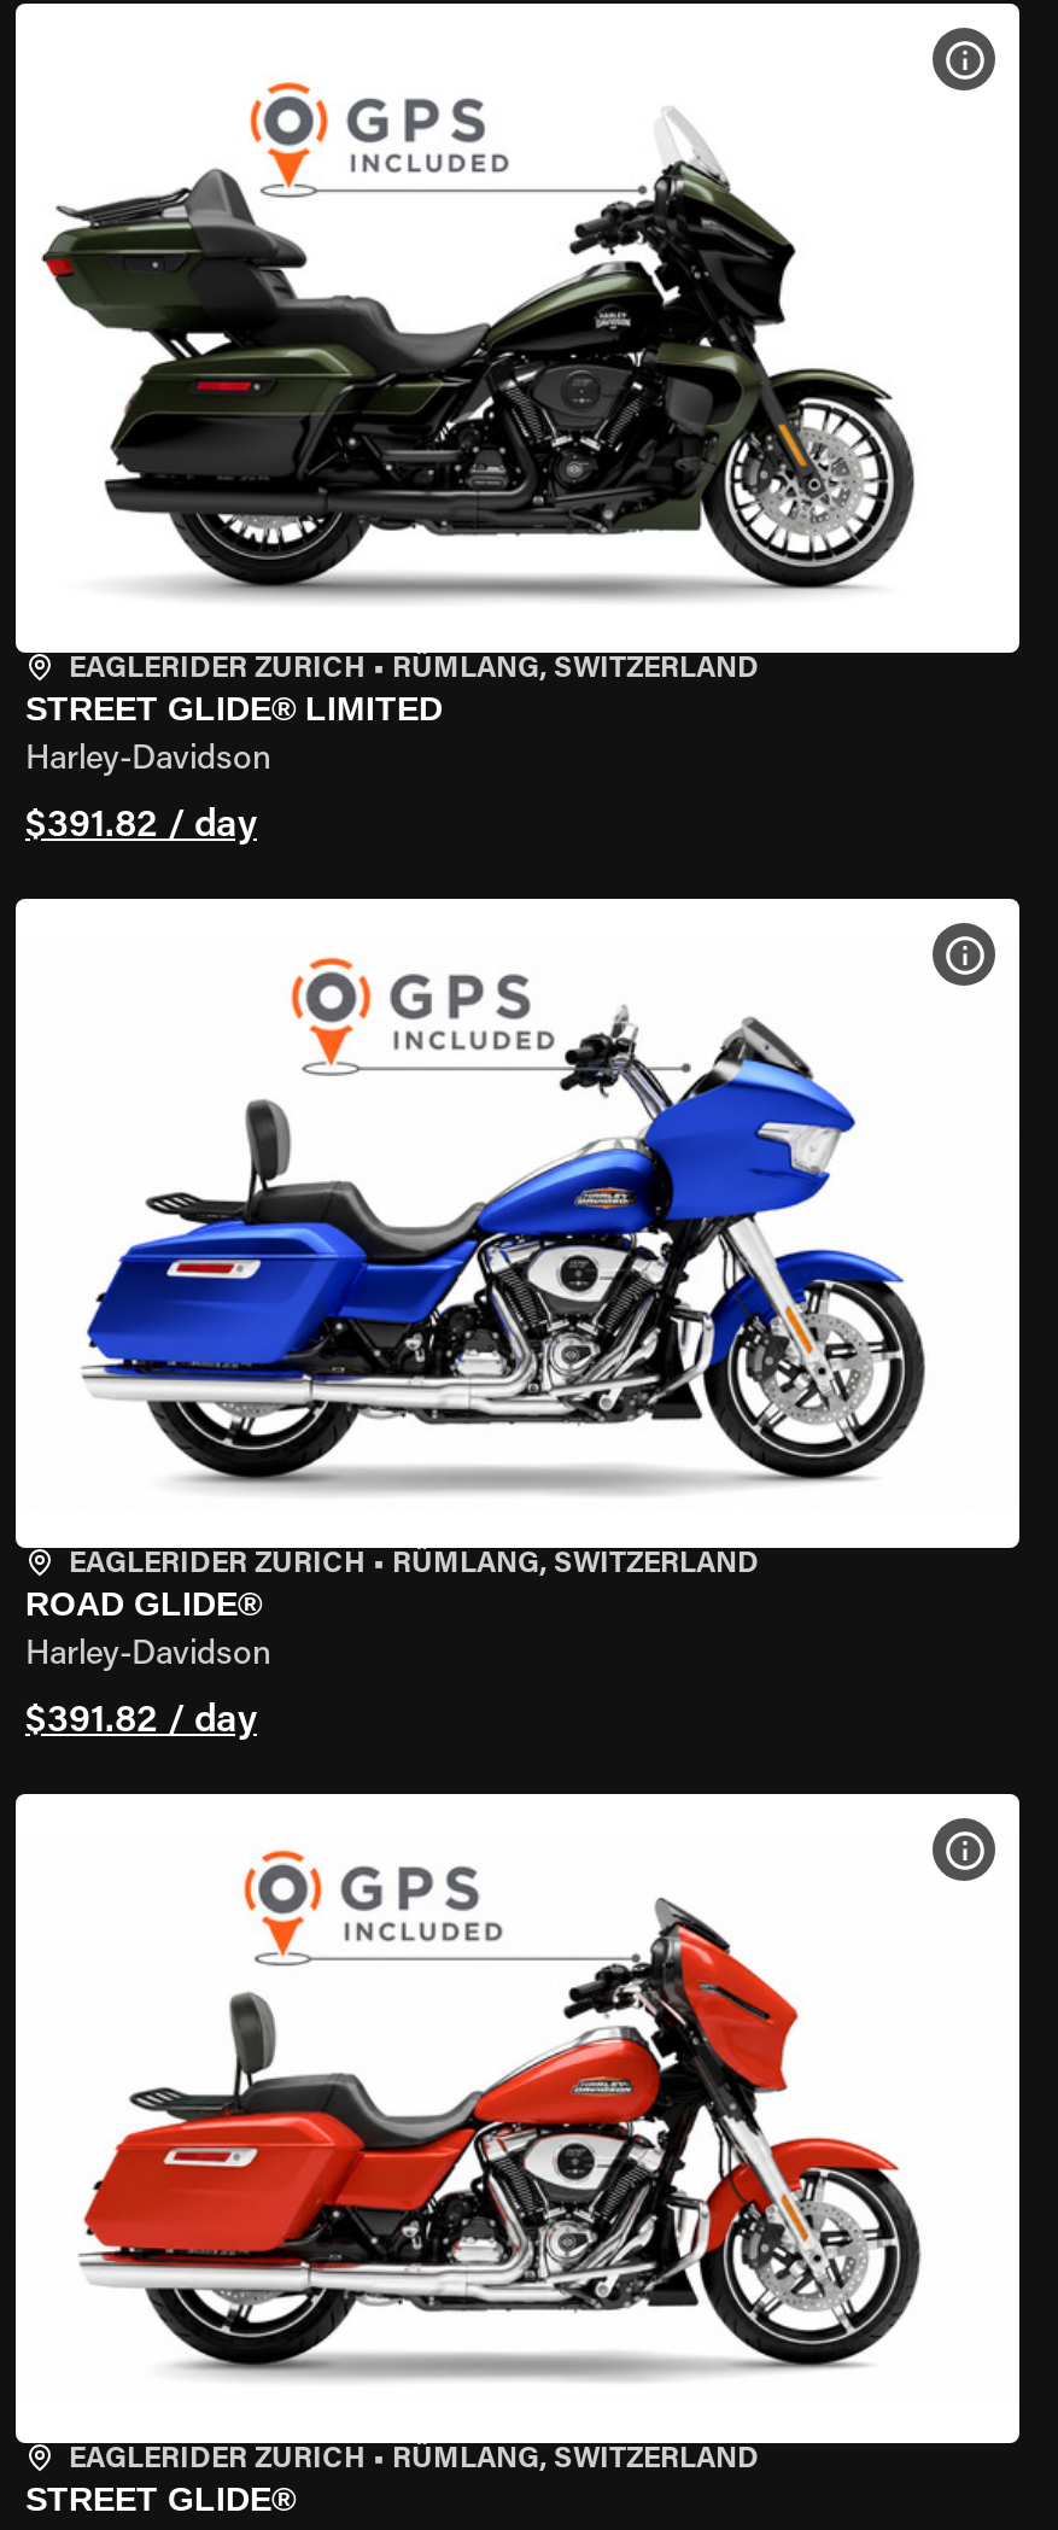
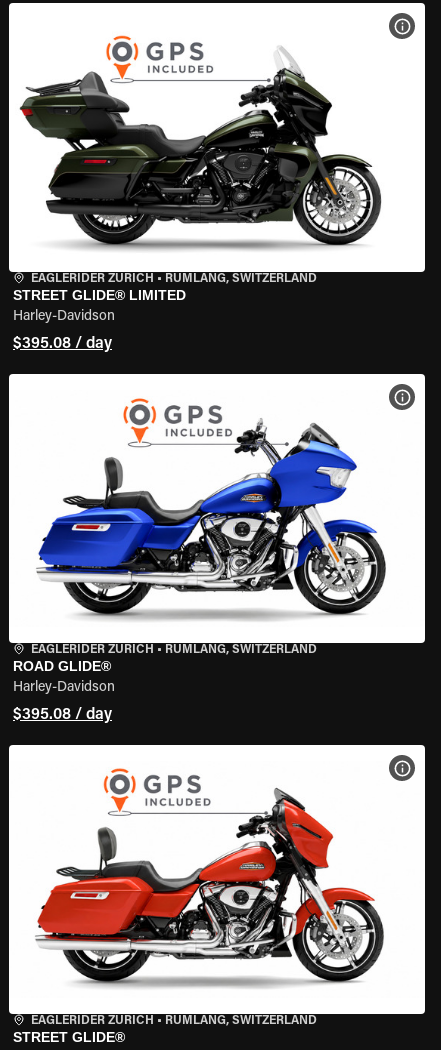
[25,807,257,846] $391.82 / day -> [13,336,112,352] $395.08 / day
[25,1702,257,1741] $391.82 / day -> [13,707,112,723] $395.08 / day

